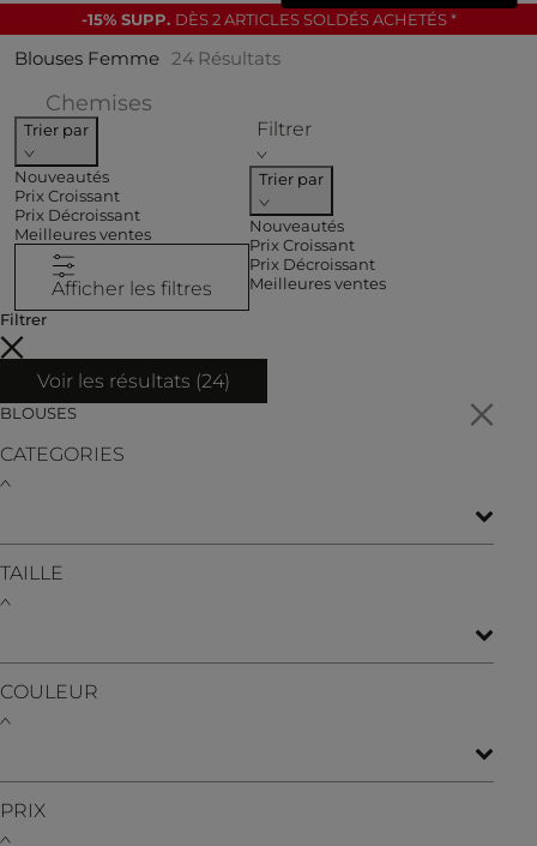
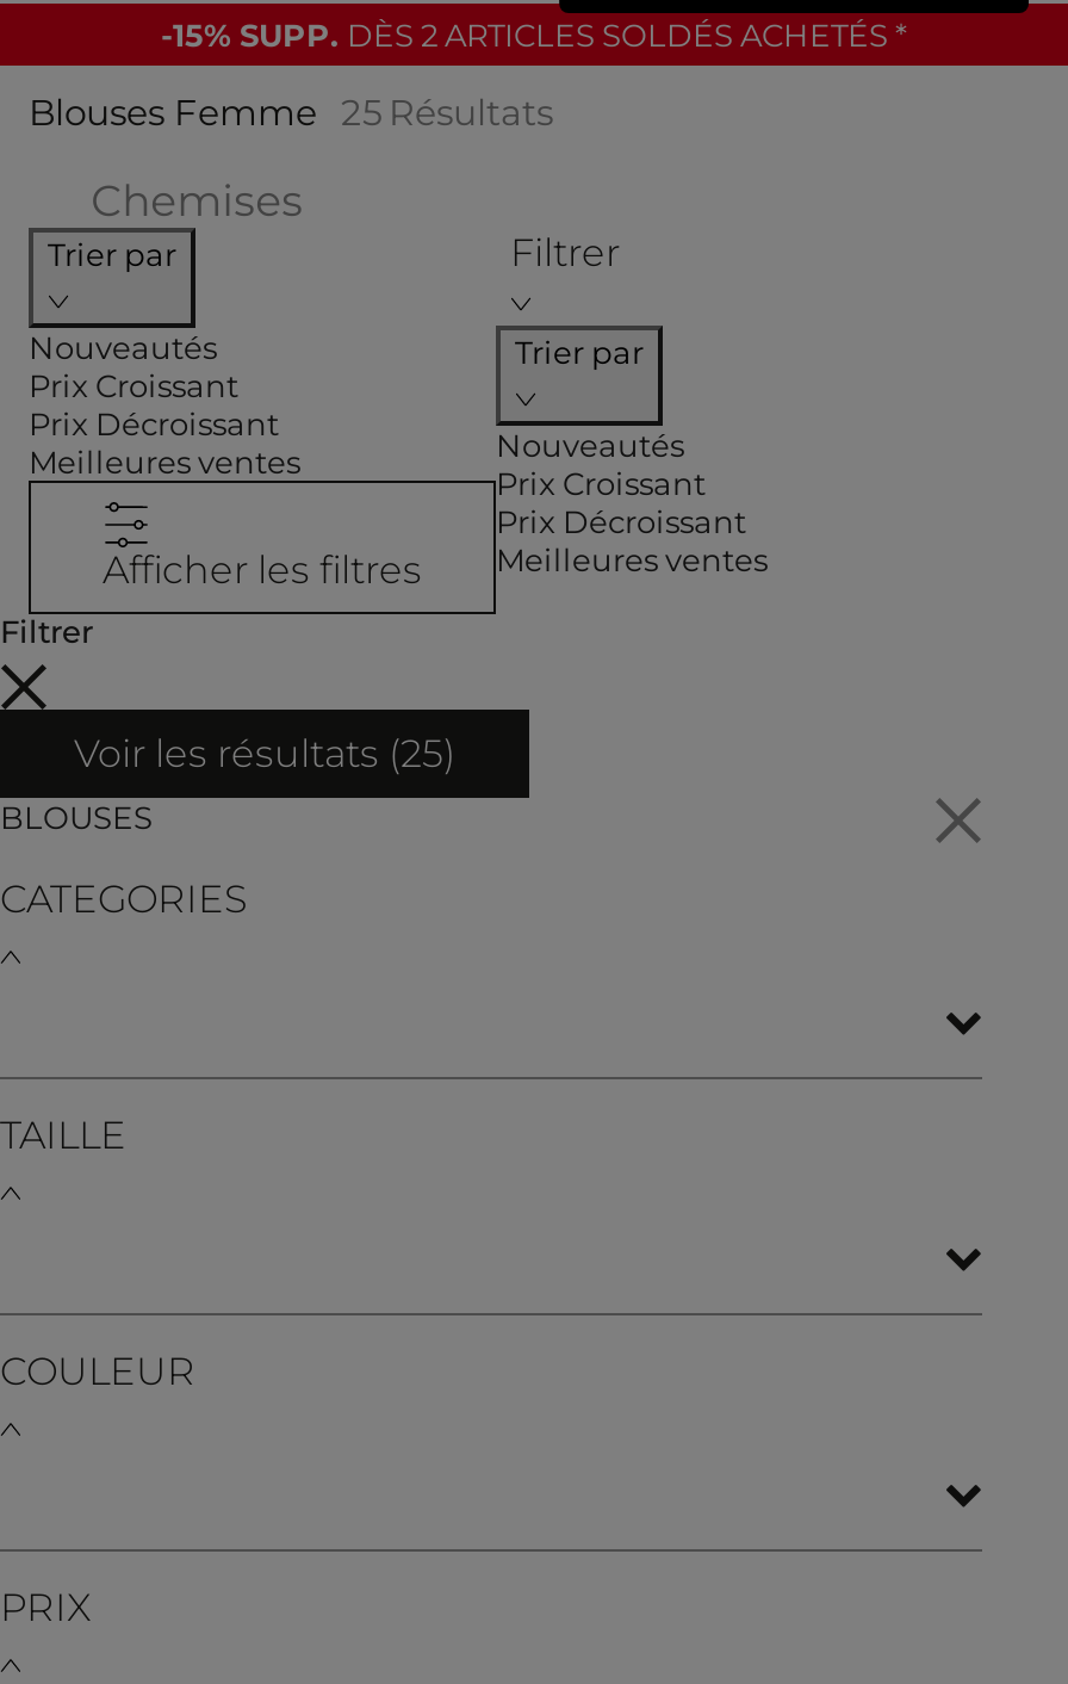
[14,46,280,69] Blouses Femme 24 Résultats -> [29,89,553,134] Blouses Femme 25 Résultats
[37,370,230,392] Voir les résultats (24) -> [74,731,455,776] Voir les résultats (25)

